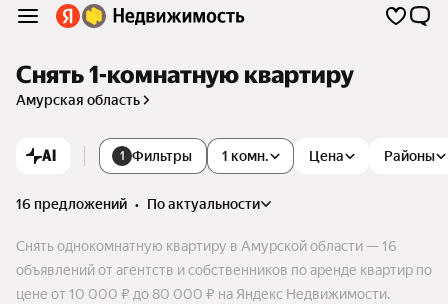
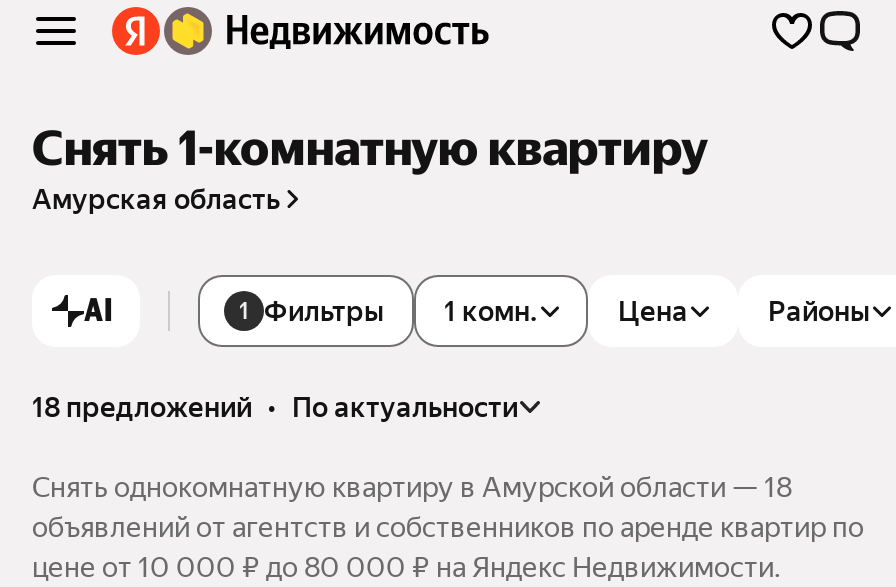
[16,196,260,212] 16 предложений • по актуальности -> [32,391,518,423] 18 предложений • по актуальности
[16,238,397,254] Снять однокомнатную квартиру в Амурской области — 16 -> [32,471,792,503] Снять однокомнатную квартиру в Амурской области — 18

